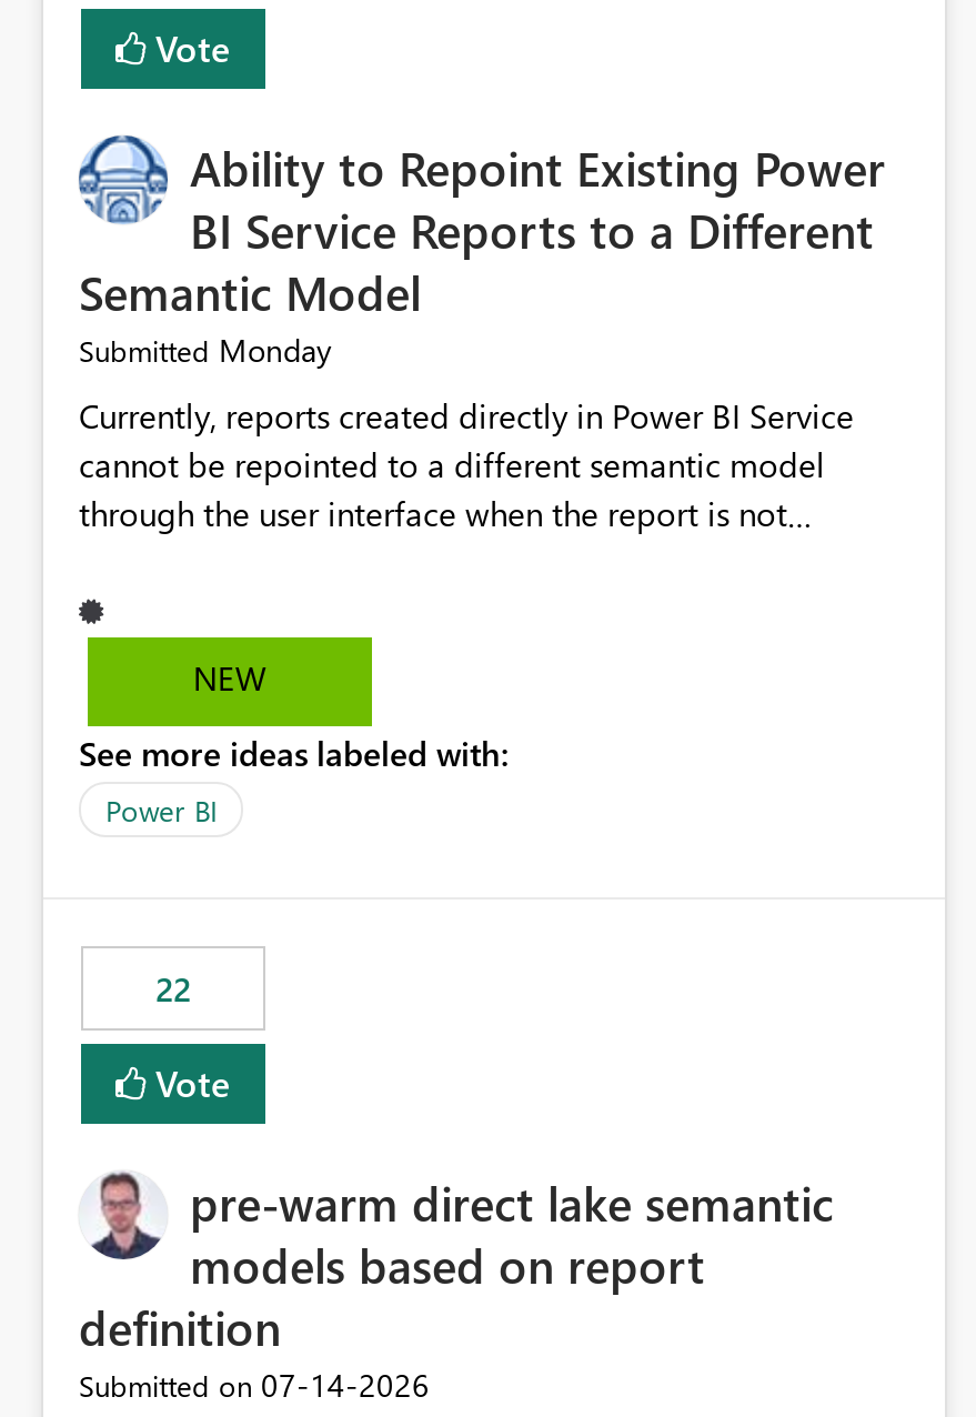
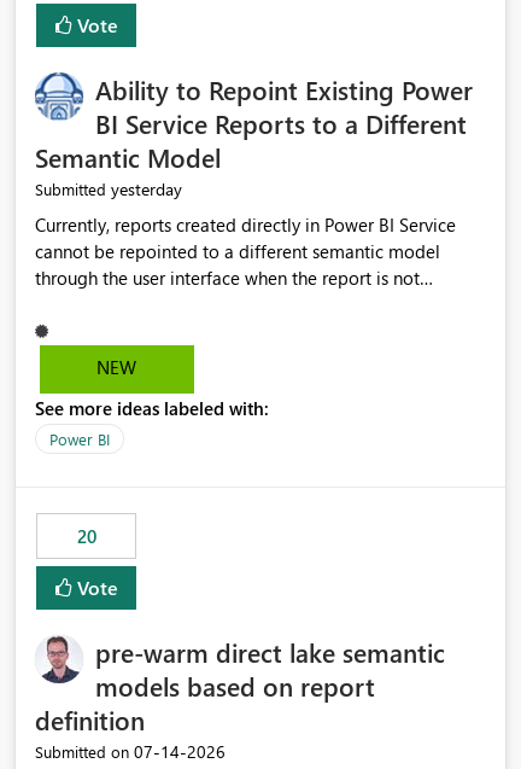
[79,330,332,372] Submitted Monday -> [35,178,182,201] Submitted yesterday
[155,967,191,1011] 22 -> [77,524,96,549] 20

